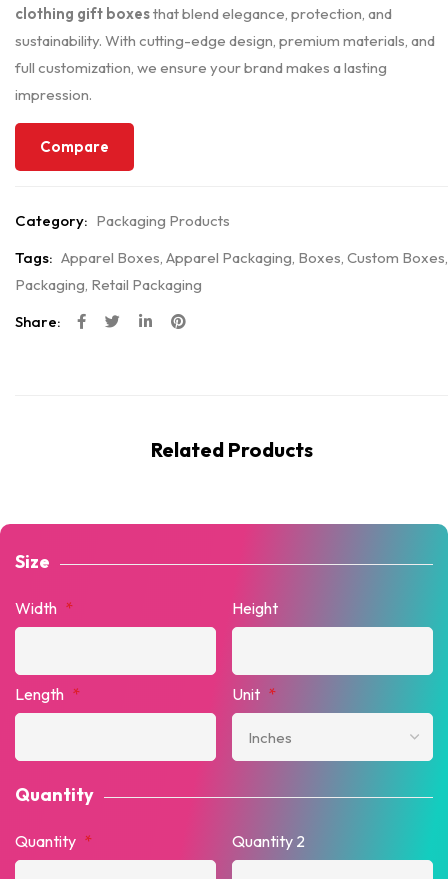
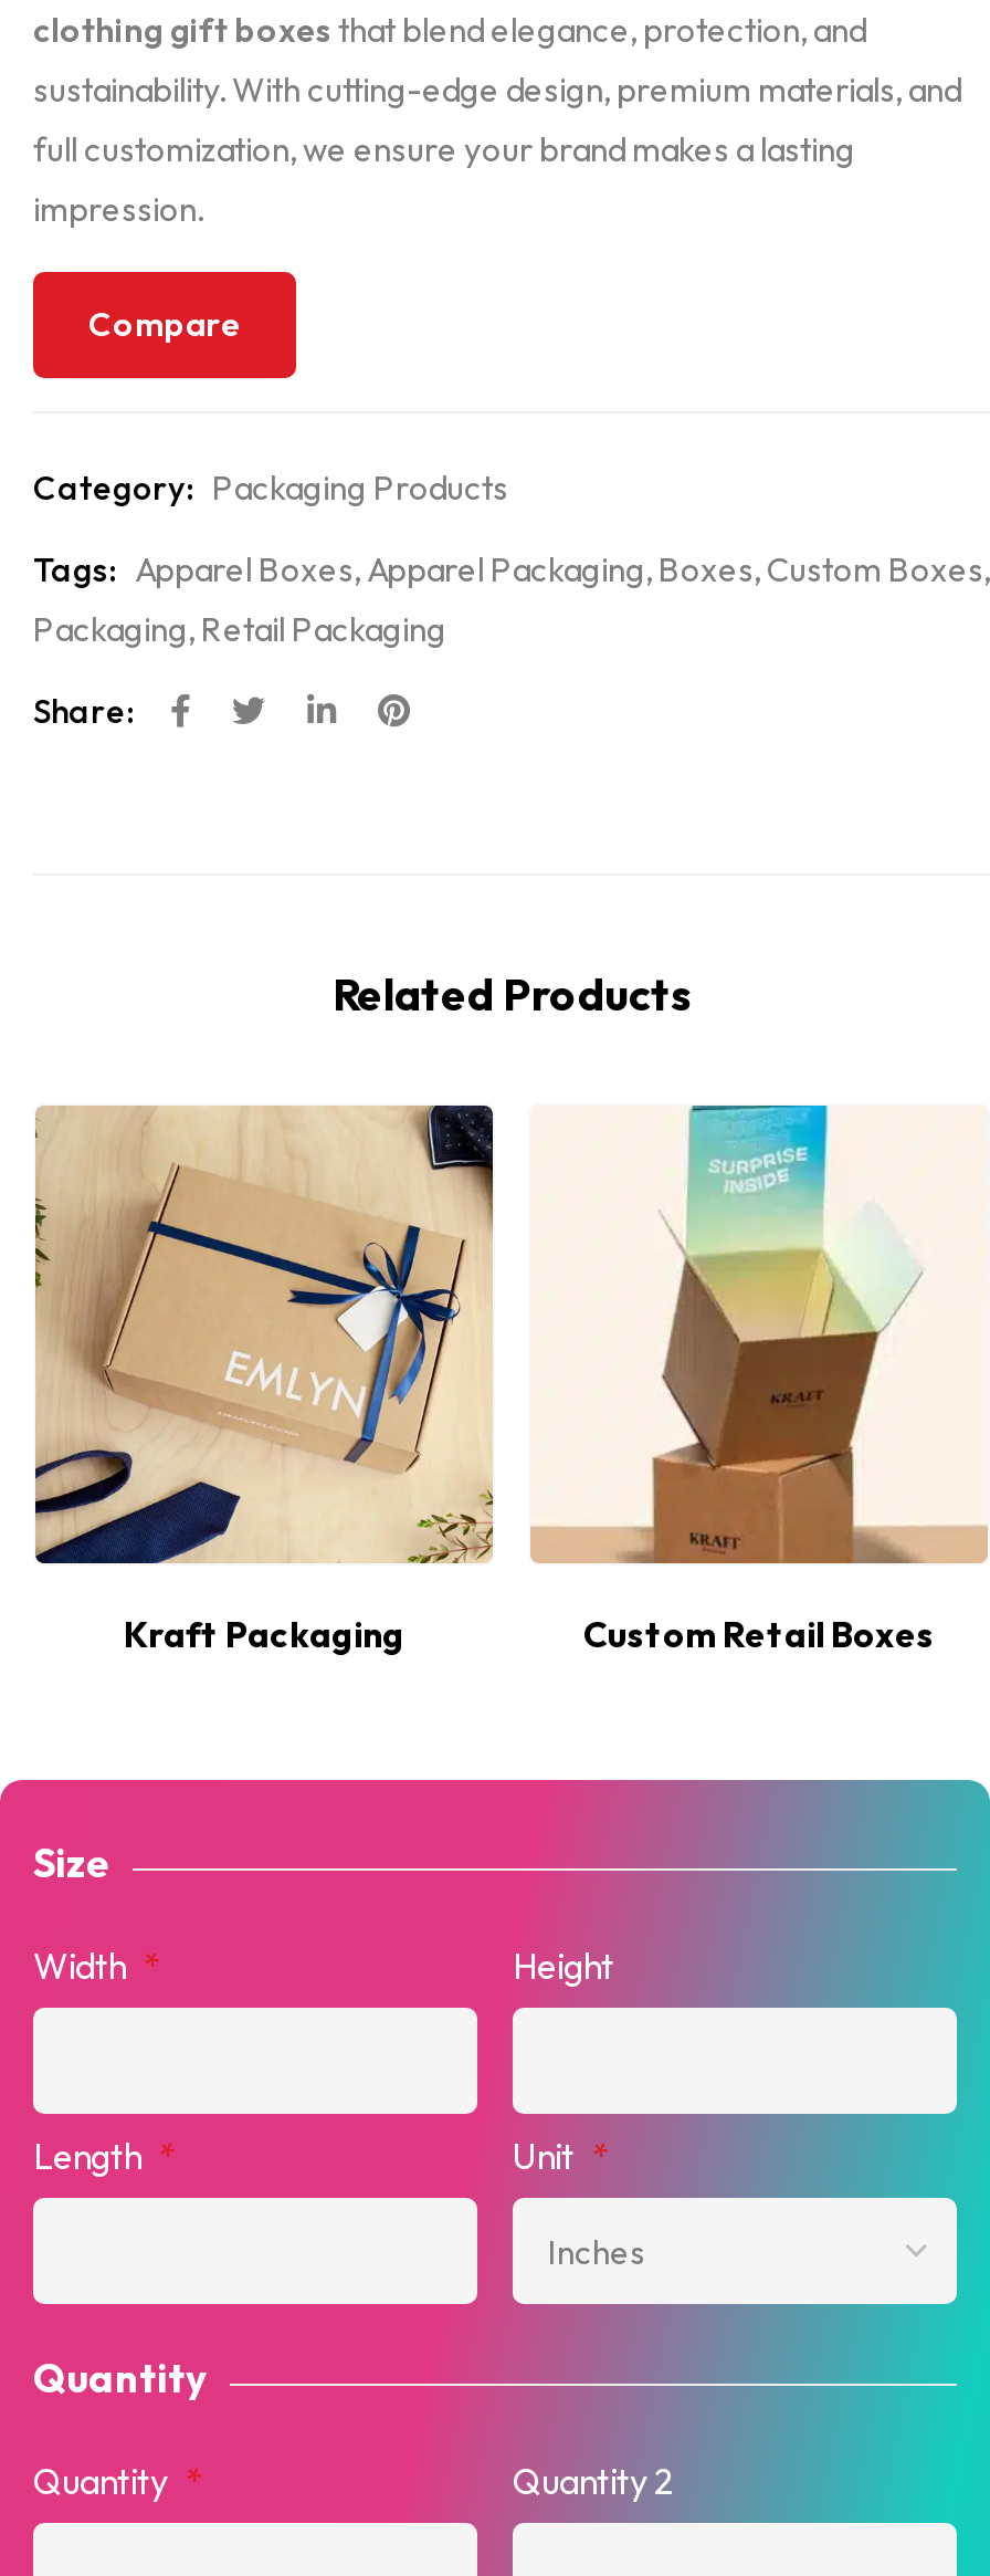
none -> [33,1103,935,1656] [image] | Kraft Packaging | Custom Retail Boxes
none -> [528,1103,983,1566] [image]

